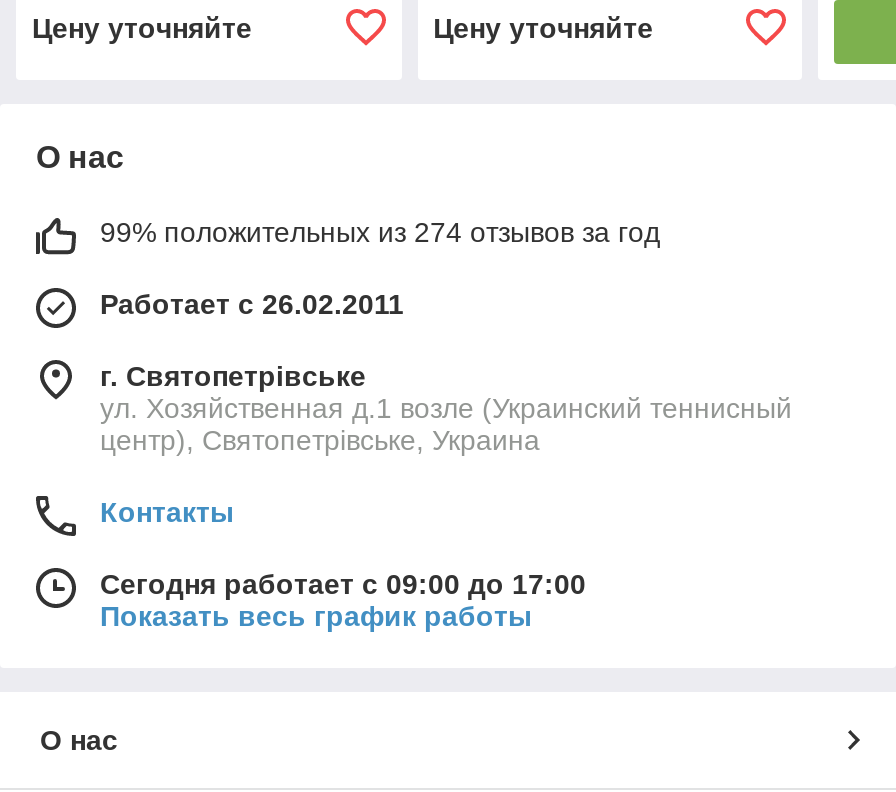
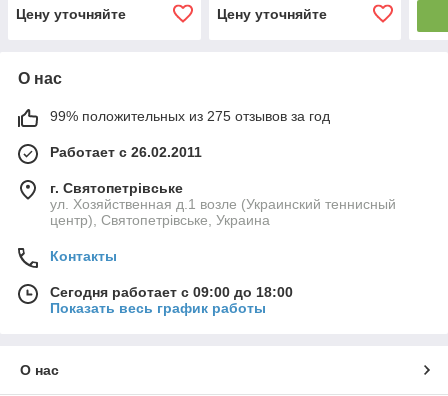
[100,217,660,249] 99% положительных из 274 отзывов за год -> [50,108,330,124] 99% положительных из 275 отзывов за год
[100,569,586,601] Сегодня работает с 09:00 до 17:00 -> [50,284,293,300] Сегодня работает с 09:00 до 18:00

